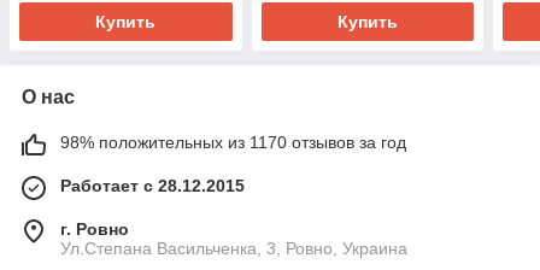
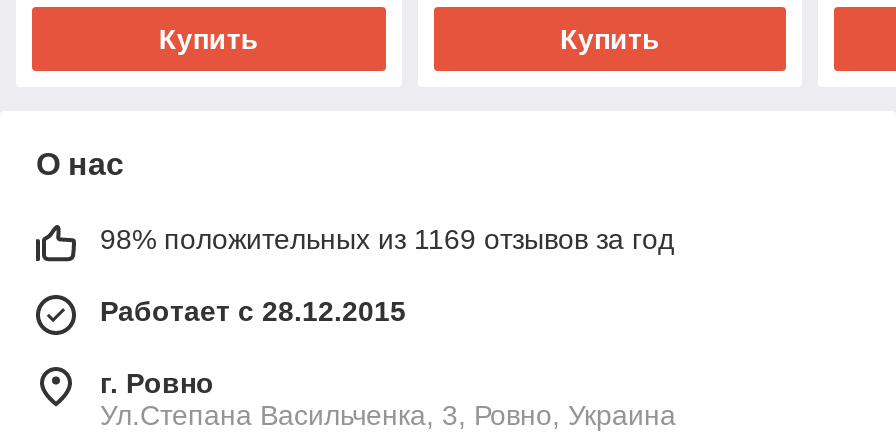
[60,132,406,152] 98% положительных из 1170 отзывов за год -> [100,223,674,255] 98% положительных из 1169 отзывов за год

